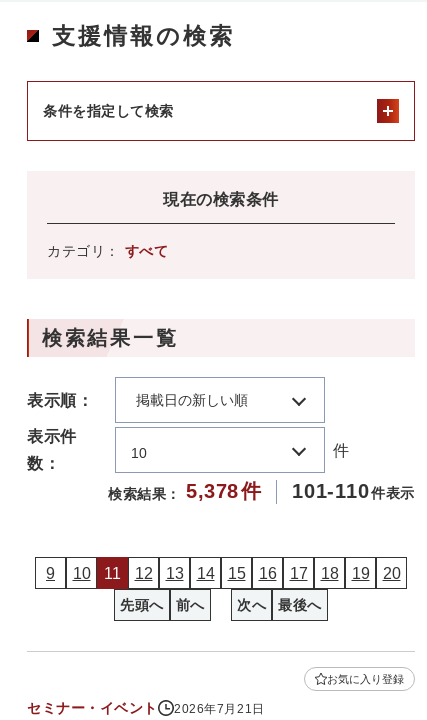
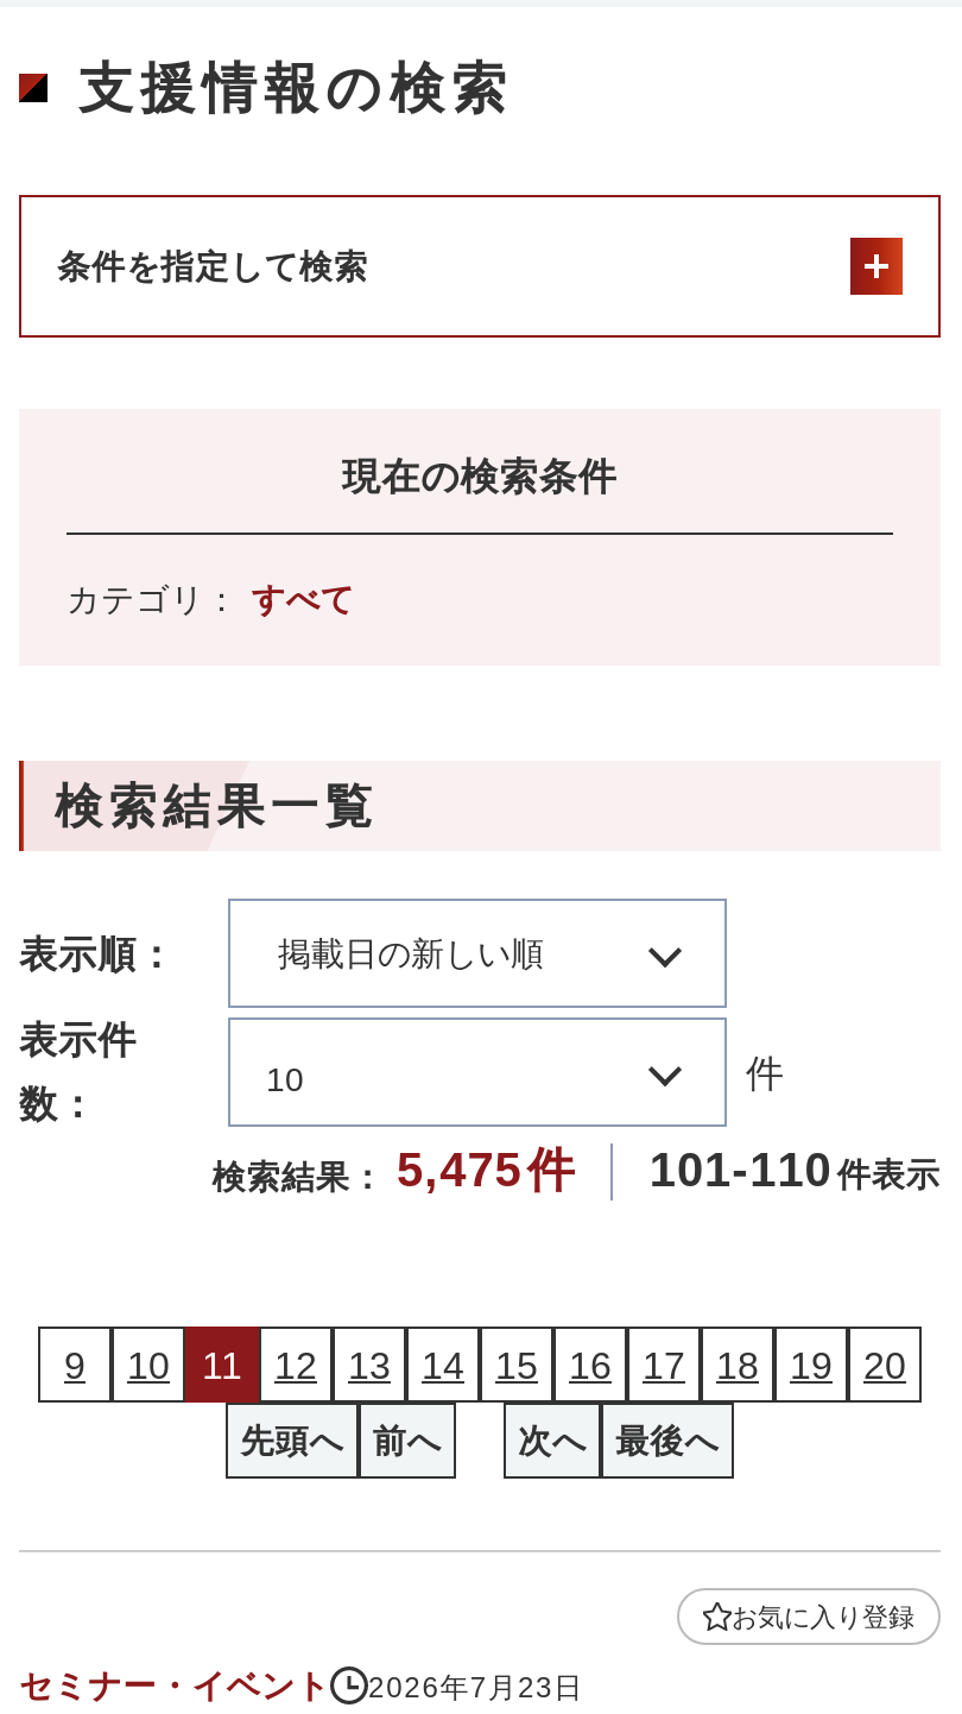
[108,480,415,502] 検索結果： 5,378 件 101-110 件表示 -> [212,1143,941,1196] 検索結果： 5,475 件 101-110 件表示
[27,700,265,716] セミナー・イベント 2026年7月21日 -> [19,1666,584,1704] セミナー・イベント 2026年7月23日

